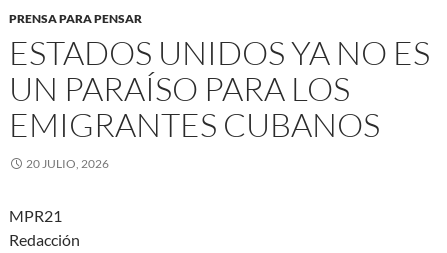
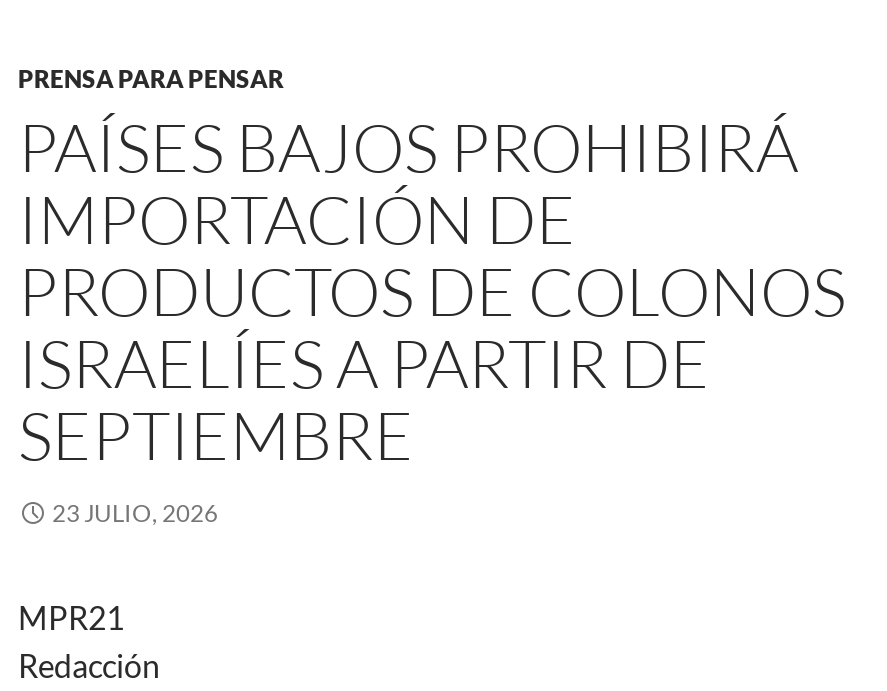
[9,32,430,171] ESTADOS UNIDOS YA NO ES | UN PARAÍSO PARA LOS | EMIGRANTES CUBANOS | 20 JULIO, 2026 -> [18,105,846,527] PAÍSES BAJOS PROHIBIRÁ | IMPORTACIÓN DE | PRODUCTOS DE COLONOS | ISRAELÍES A PARTIR DE | SEPTIEMBRE | 23 JULIO, 2026

